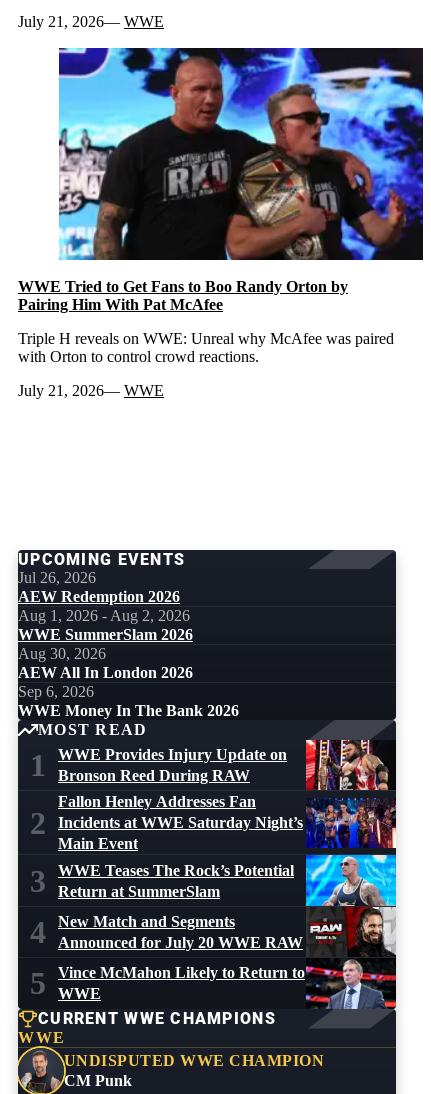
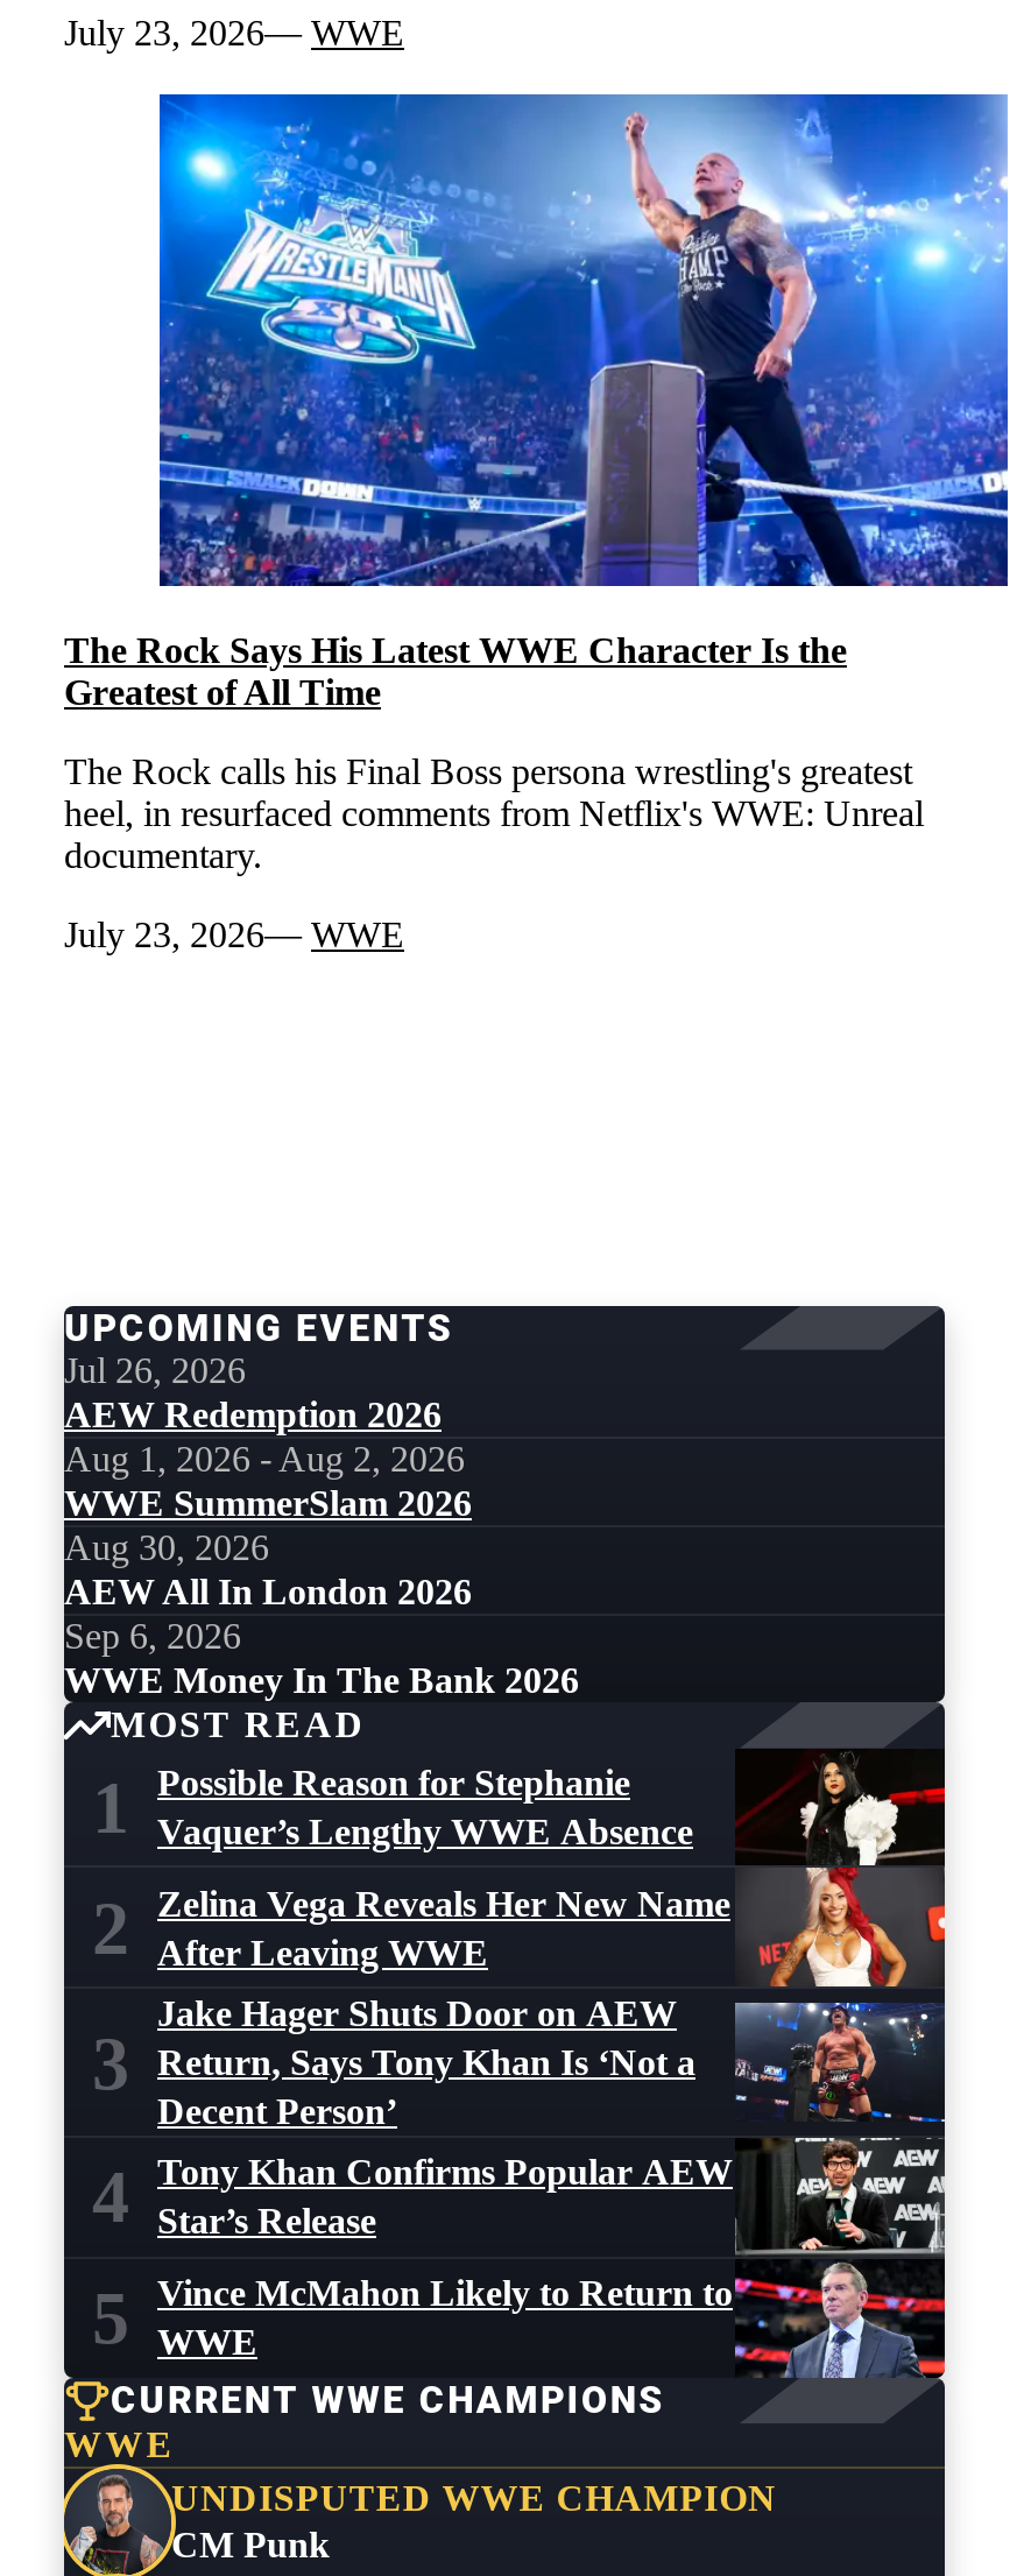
[18,13,164,30] July 21, 2026 WWE -> [64,13,404,52] July 23, 2026 WWE
[18,47,424,313] [image] | WWE Tried to Get Fans to Boo Randy Orton by | Pairing Him With Pat McAfee -> [64,92,1010,711] [image] | The Rock Says His Latest WWE Character Is the | Greatest of All Time
[18,330,394,365] Triple H reveals on WWE: Unreal why McAfee was paired | with Orton to control crowd reactions. -> [64,751,924,874] The Rock calls his Final Boss persona wrestling's greatest | heel, in resurfaced comments from Netflix's WWE: Unreal | documentary.
[18,382,164,399] July 21, 2026 WWE -> [64,914,404,954] July 23, 2026 WWE
[58,739,397,957] [image] | Fallon Henley Addresses Fan | Incidents at WWE Saturday Night’s | Main Event -> [157,1749,947,2257] [image] | Zelina Vega Reveals Her New Name | After Leaving WWE
[58,746,287,784] WWE Provides Injury Update on | Bronson Reed During RAW -> [157,1763,693,1851] Possible Reason for Stephanie | Vaquer’s Lengthy WWE Absence
[58,862,294,900] WWE Teases The Rock’s Potential | Return at SummerSlam -> [157,1994,695,2131] Jake Hager Shuts Door on AEW | Return, Says Tony Khan Is ‘Not a | Decent Person’
[58,913,303,951] New Match and Segments | Announced for July 20 WWE RAW -> [157,2153,733,2241] Tony Khan Confirms Popular AEW | Star’s Release

